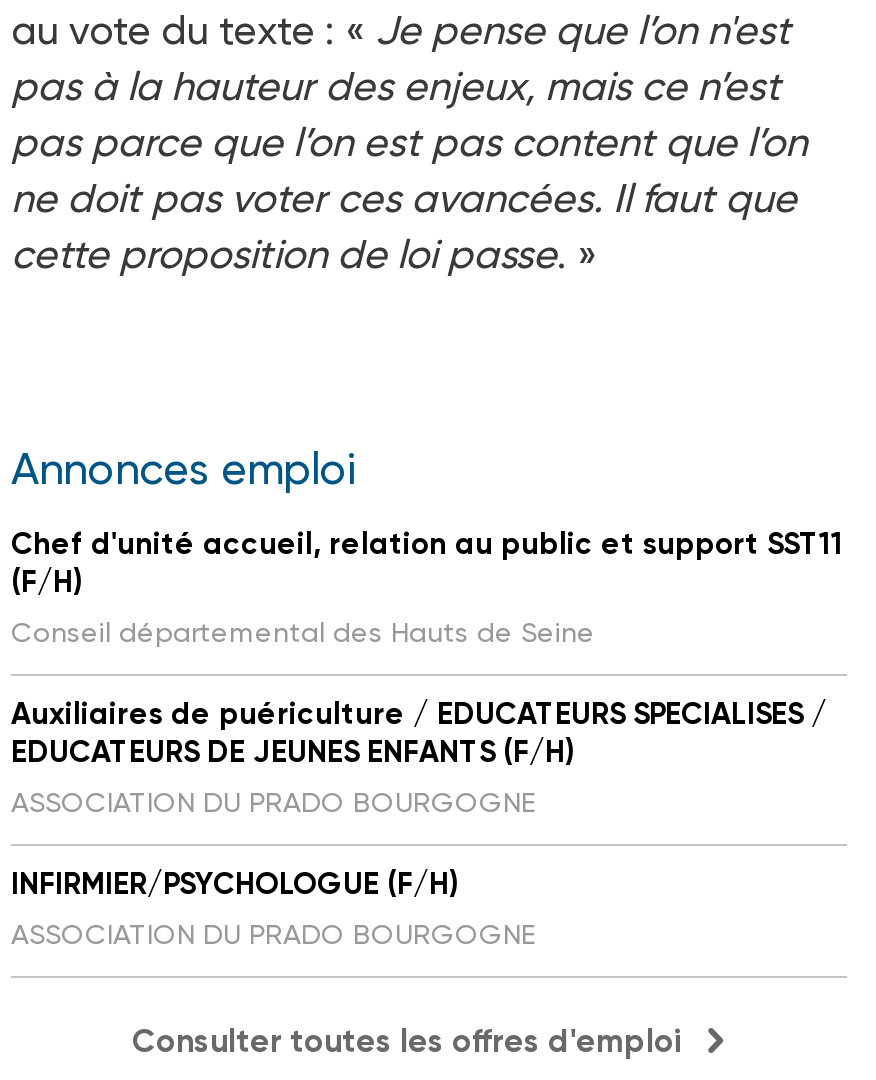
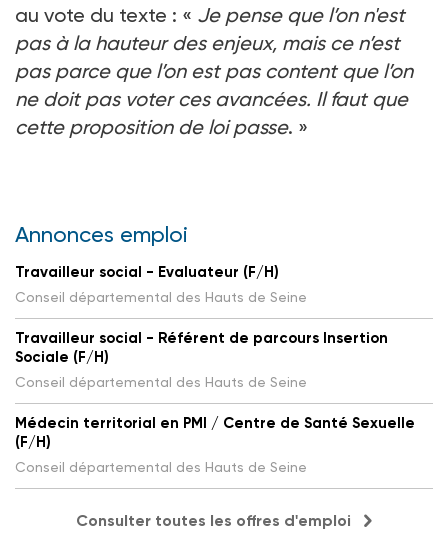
[11,527,843,563] Chef d'unité accueil, relation au public et support SST11 -> [15,263,415,432] Travailleur social - Evaluateur (F/H) | Conseil départemental des Hauts de Seine | Travailleur social - Référent de parcours Insertion | Sociale (F/H) | Conseil départemental des Hauts de Seine | Médecin territorial en PMI / Centre de Santé Sexuelle
moved [11,565,595,649] -> [15,433,307,475]: (F/H) | Conseil départemental des Hauts de Seine
[11,697,827,951] Auxiliaires de puériculture / EDUCATEURS SPECIALISES / | EDUCATEURS DE JEUNES ENFANTS (F/H) | ASSOCIATION DU PRADO BOURGOGNE | INFIRMIER/PSYCHOLOGUE (F/H) | ASSOCIATION DU PRADO BOURGOGNE -> none

